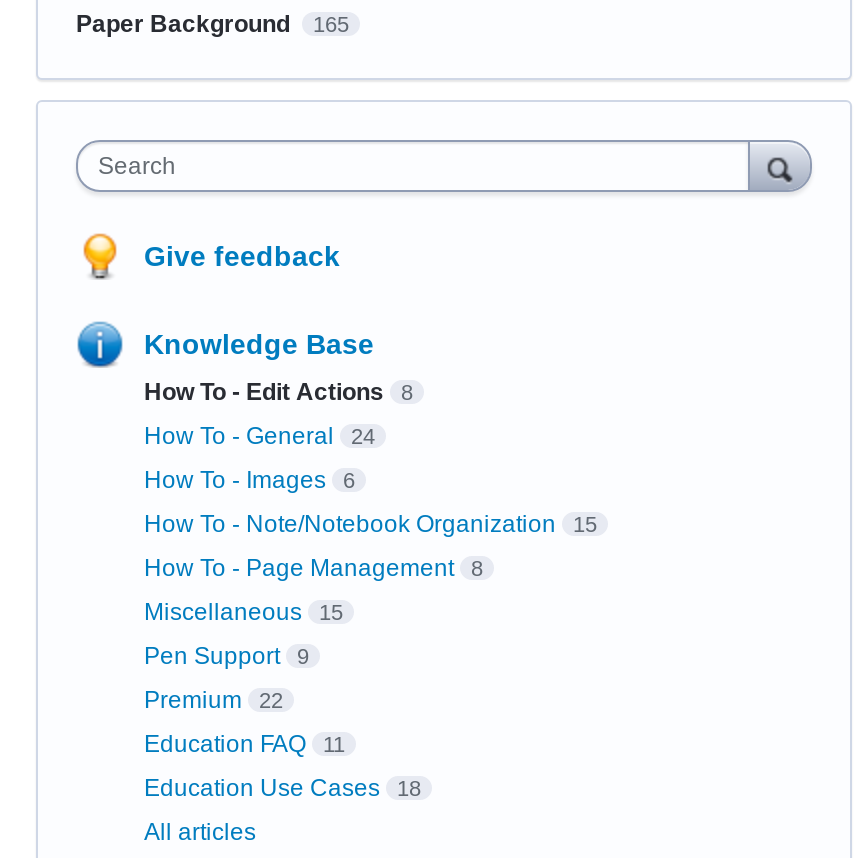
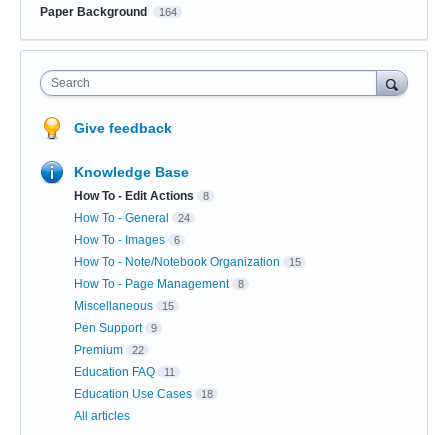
[76,9,349,37] Paper Background 165 -> [40,5,176,19] Paper Background 164

